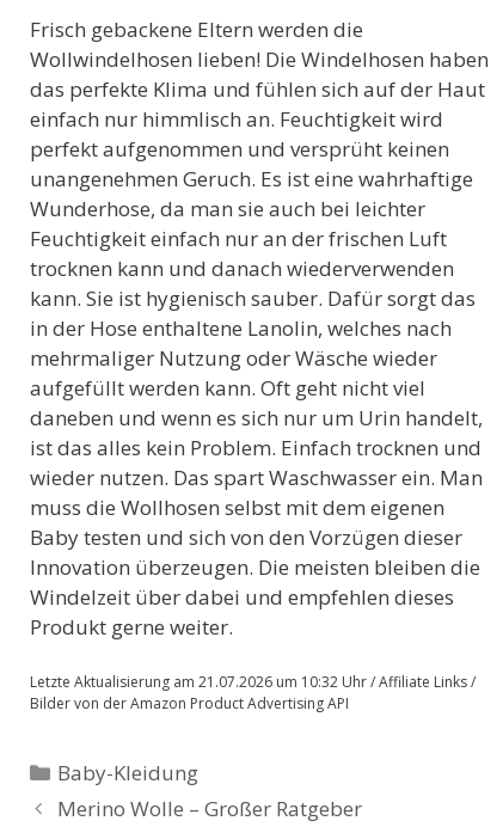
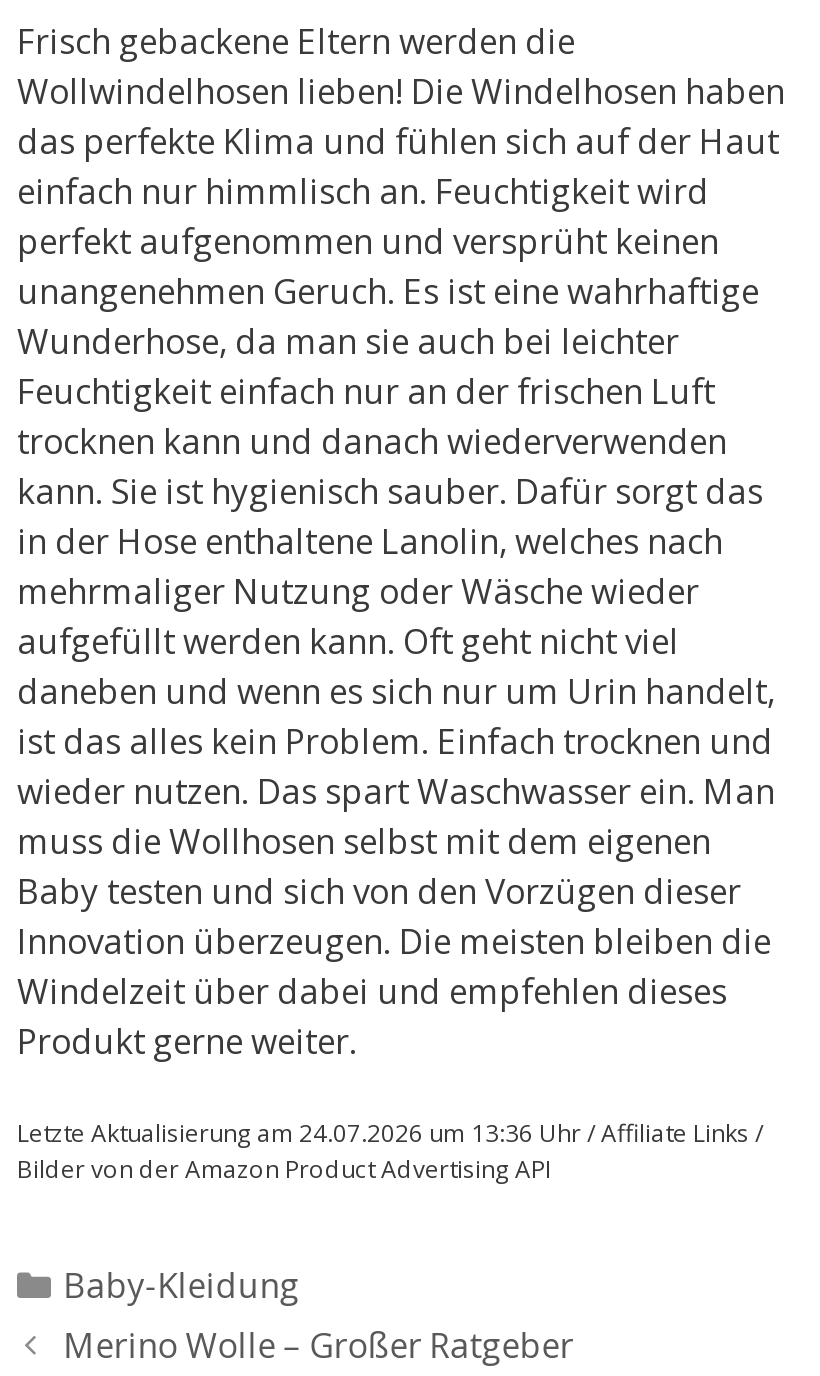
[30,672,476,692] Letzte Aktualisierung am 21.07.2026 um 10:32 Uhr / Affiliate Links / -> [17,1116,763,1150] Letzte Aktualisierung am 24.07.2026 um 13:36 Uhr / Affiliate Links /

